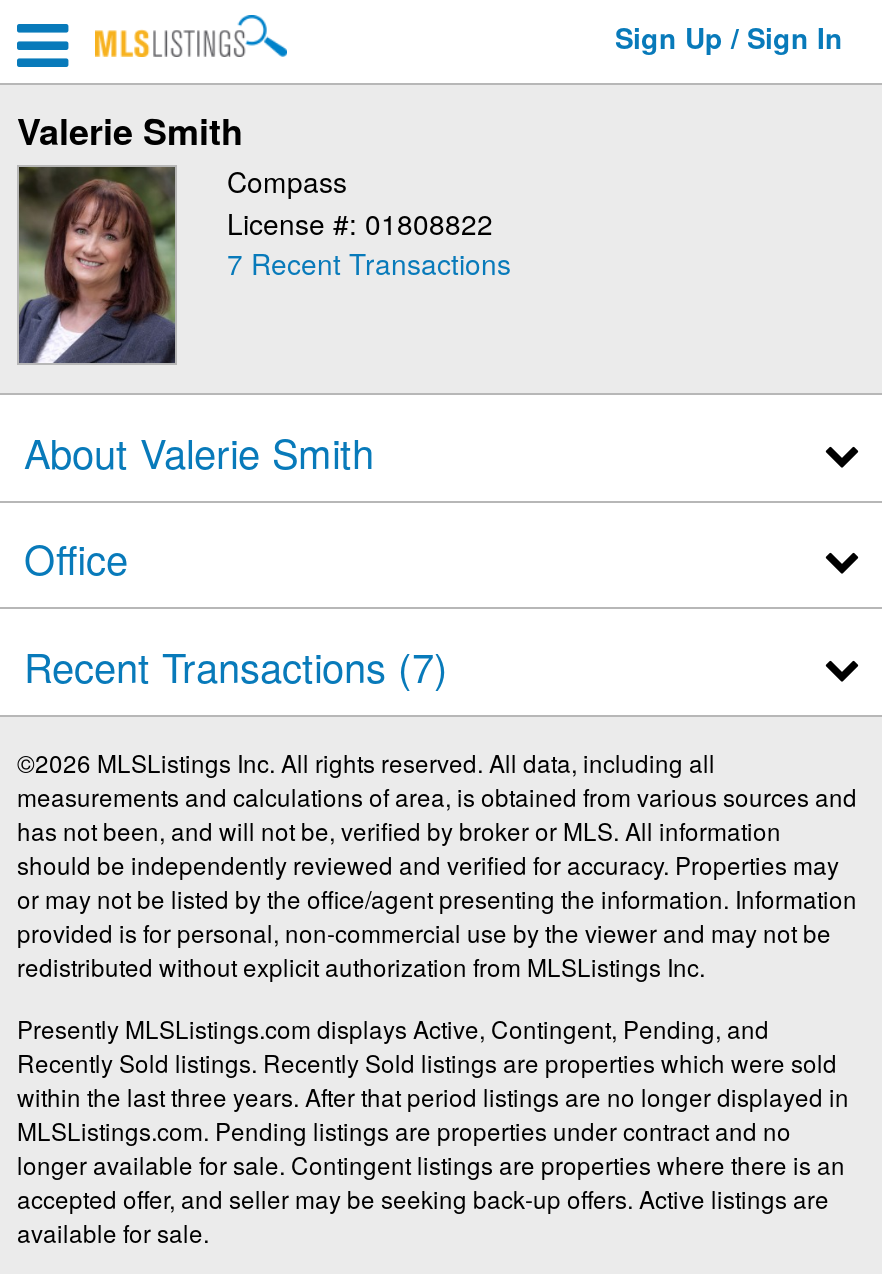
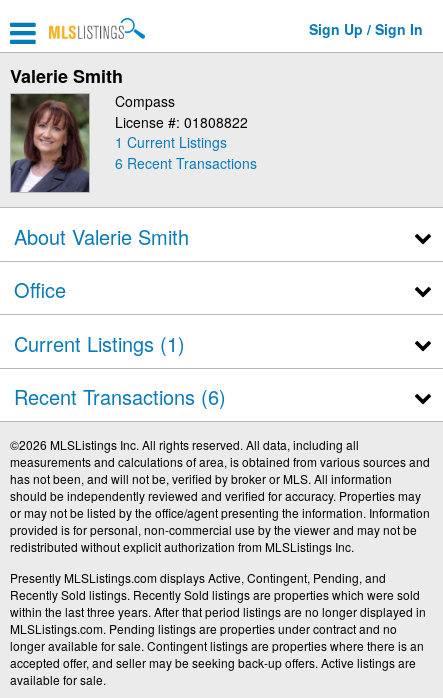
[227,243,511,283] 7 Recent Transactions -> [115,132,257,172] 1 Current Listings | 6 Recent Transactions
[24,636,434,694] Recent Transactions 7 -> [13,328,218,411] Current Listings (1) | Recent Transactions 6

